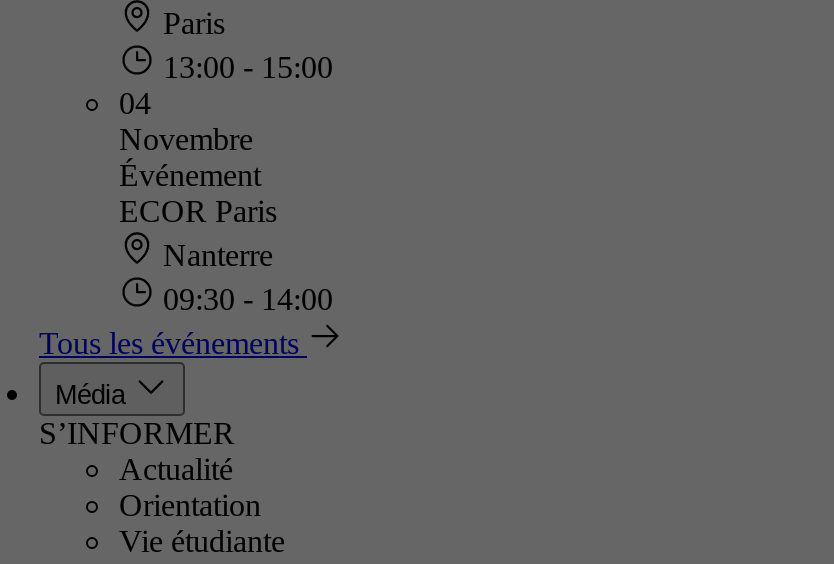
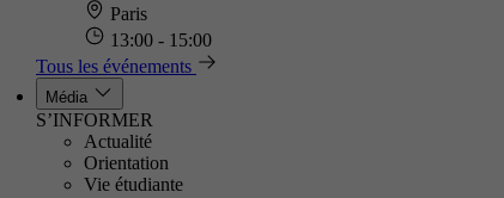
[119,86,333,316] 04 | Novembre | Événement | ECOR Paris | Nanterre | 09:30 - 14:00 -> none

